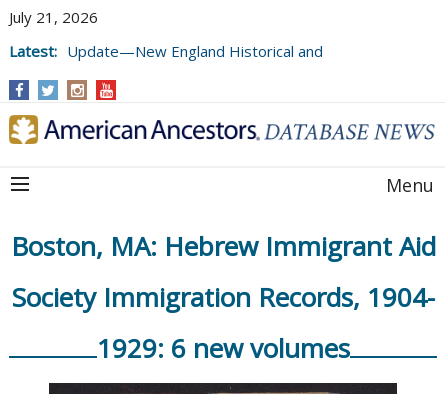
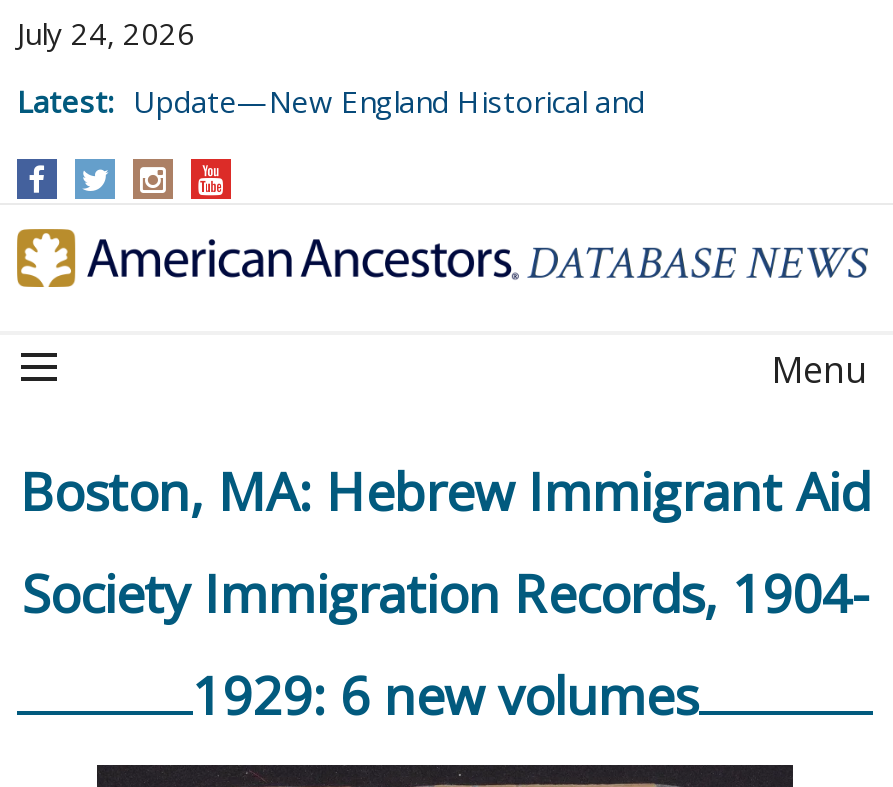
[9,7,98,27] July 21, 2026 -> [17,13,195,53] July 24, 2026

